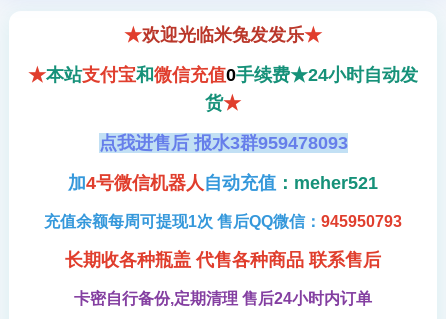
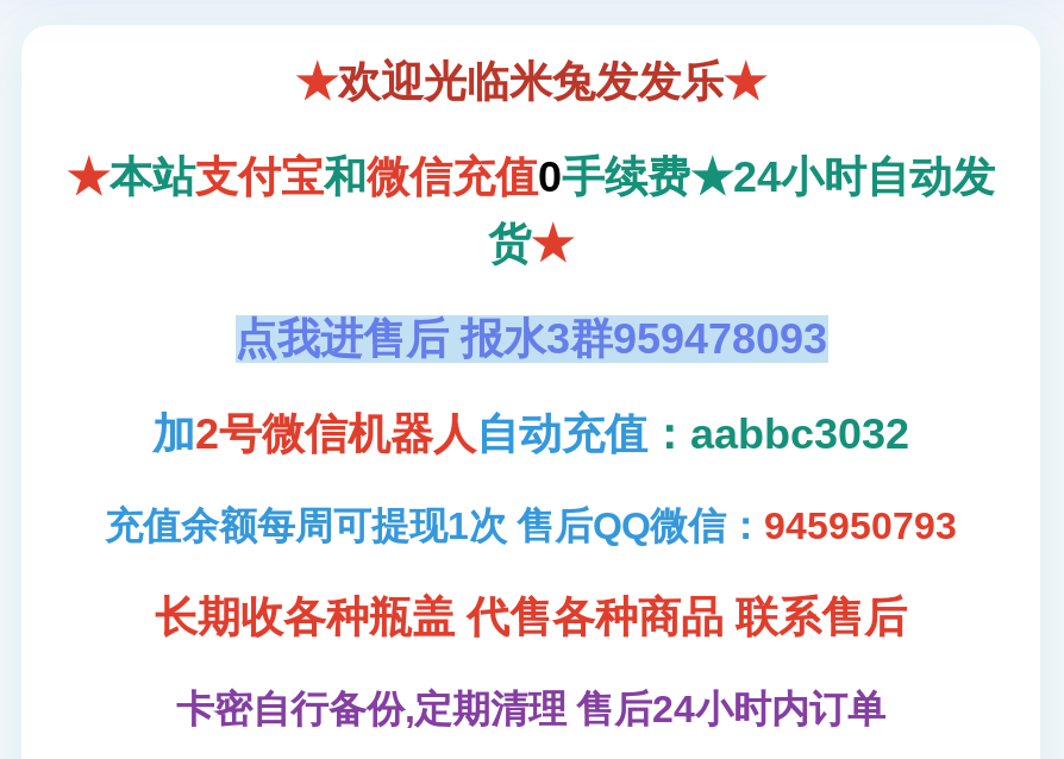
[68,173,378,193] 加4号微信机器人自动充值：meher521 -> [152,410,909,458] 加2号微信机器人自动充值：aabbc3032

